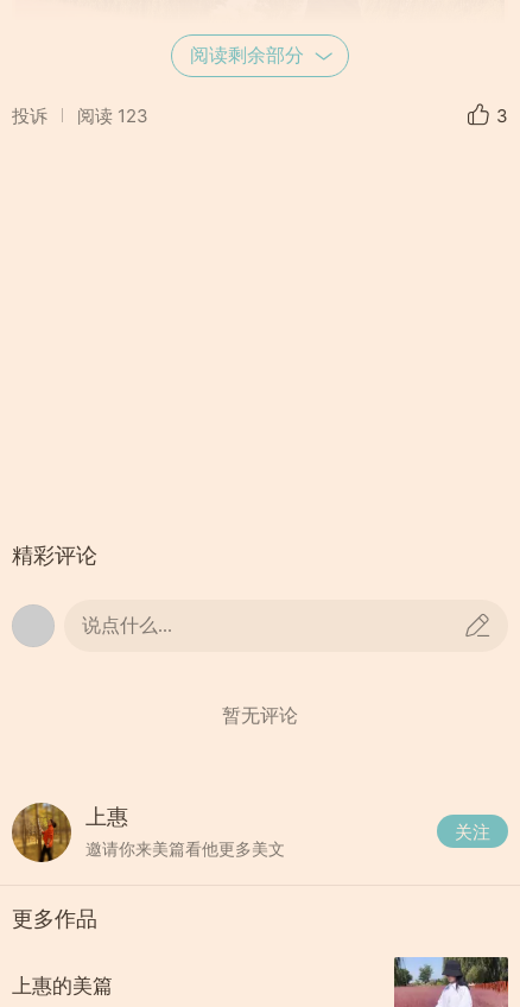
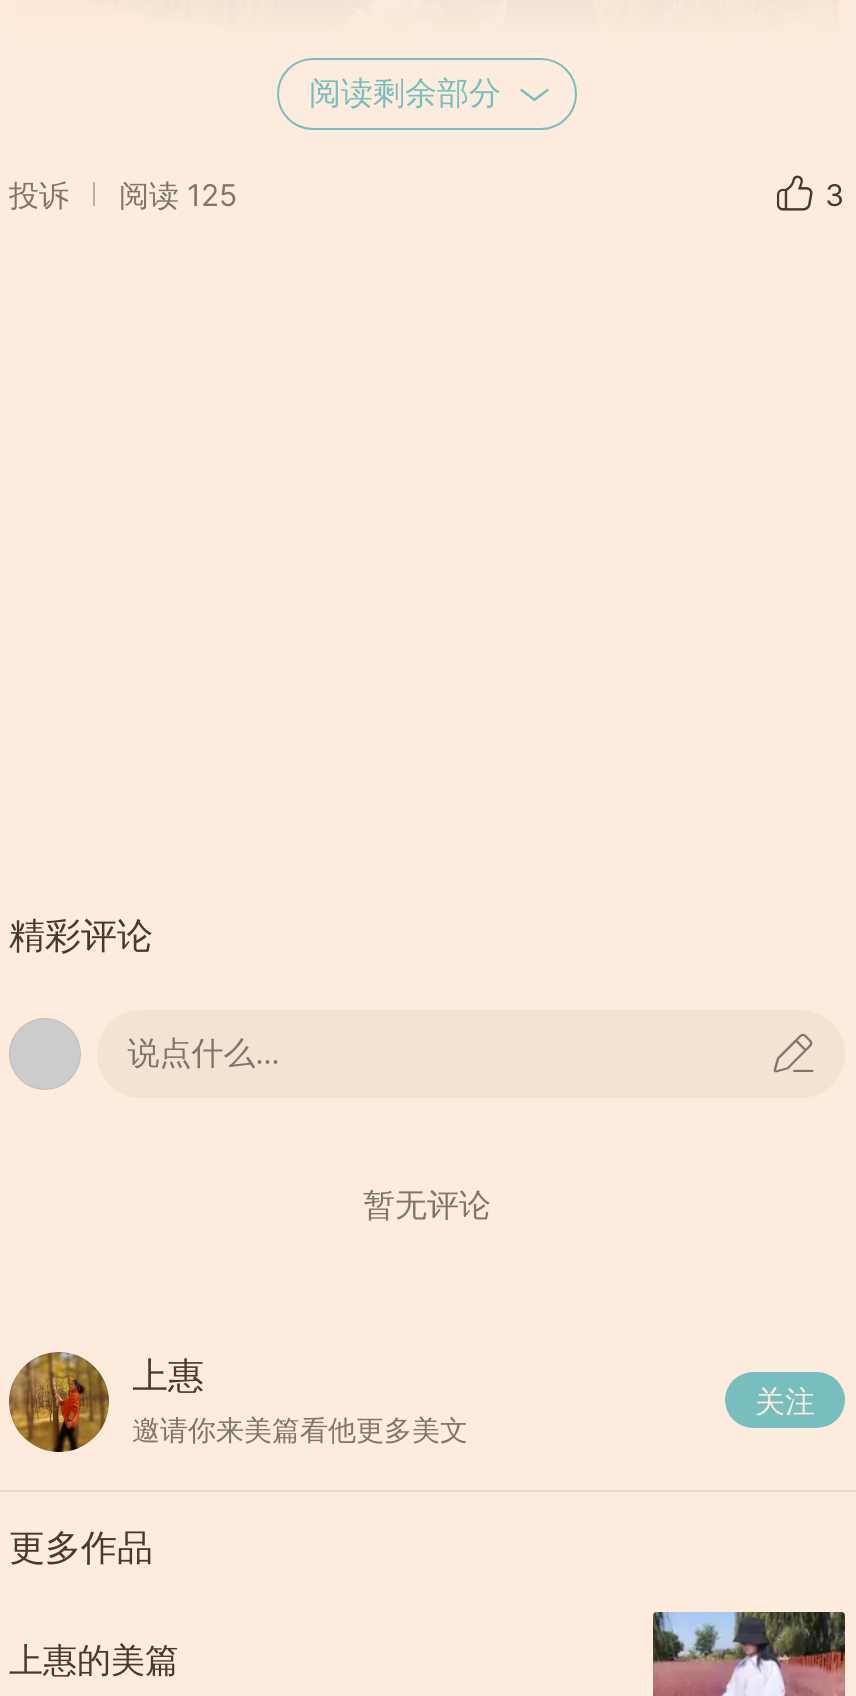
[12,104,148,126] 投诉 阅读 123 -> [9,175,237,213] 投诉 阅读 125

